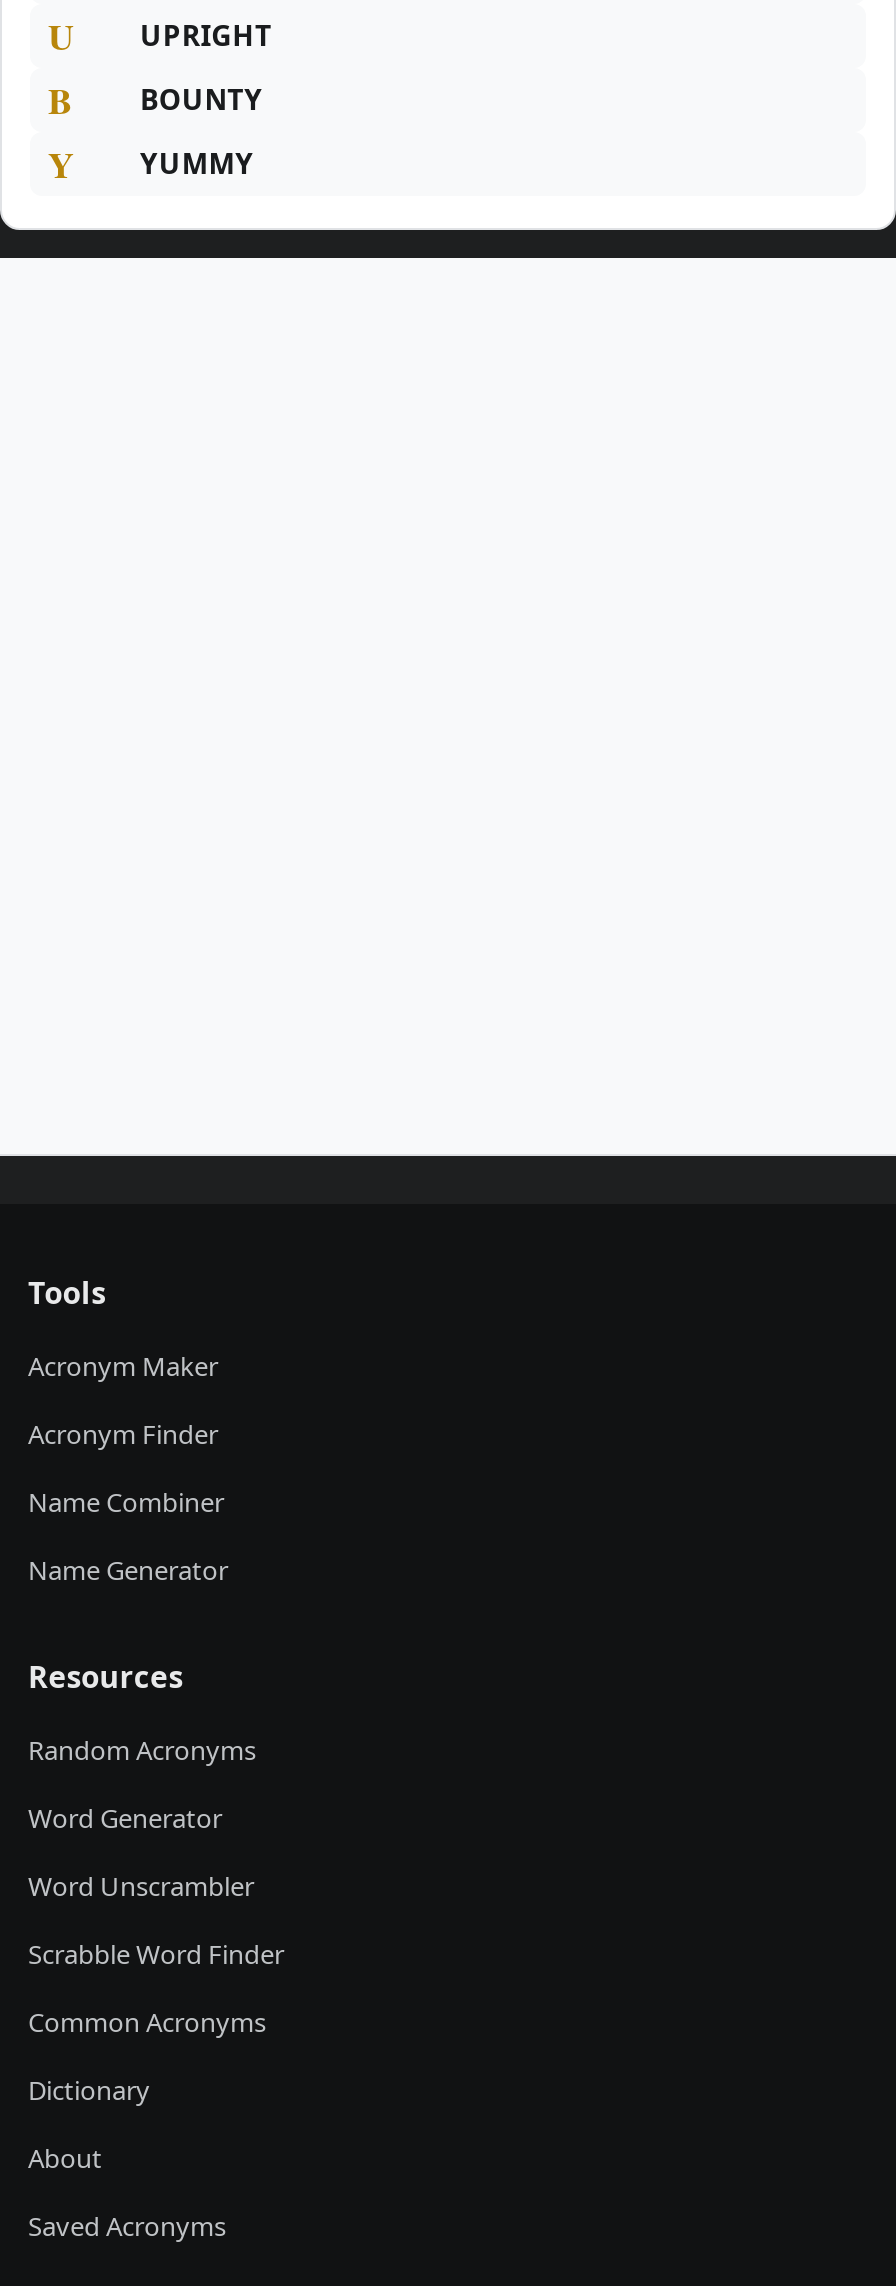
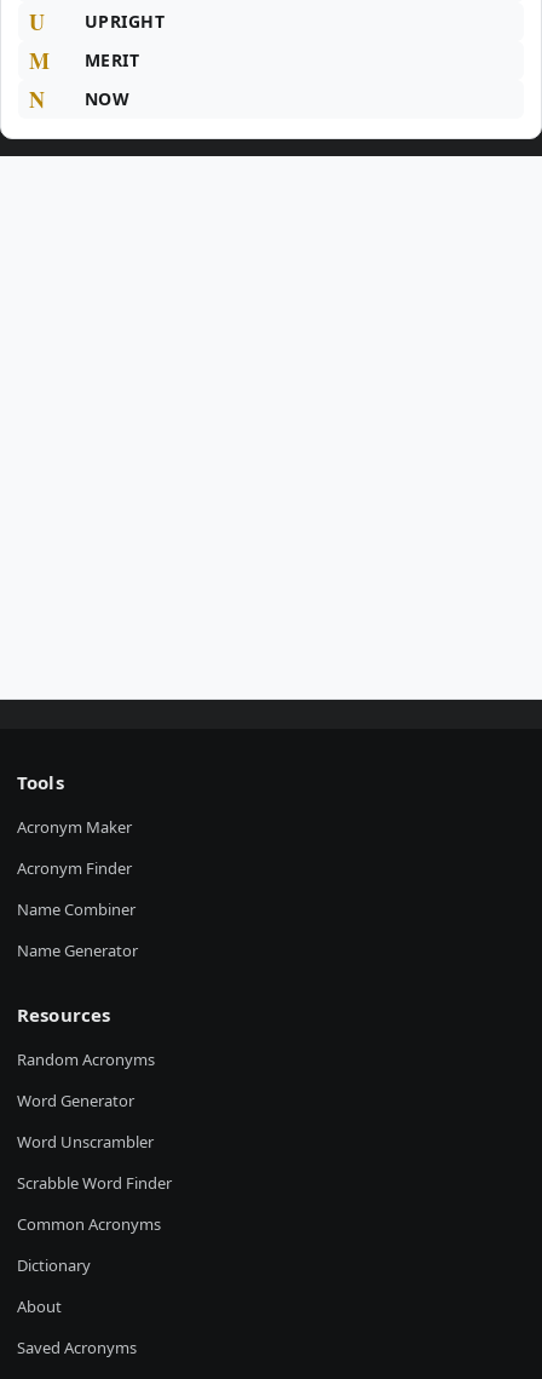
[48,74,263,190] B | BOUNTY | Y | YUMMY -> [29,45,139,115] M | MERIT | N | NOW

